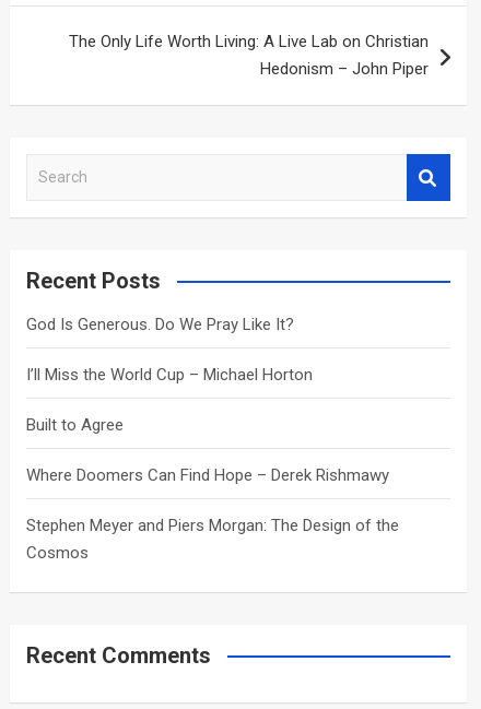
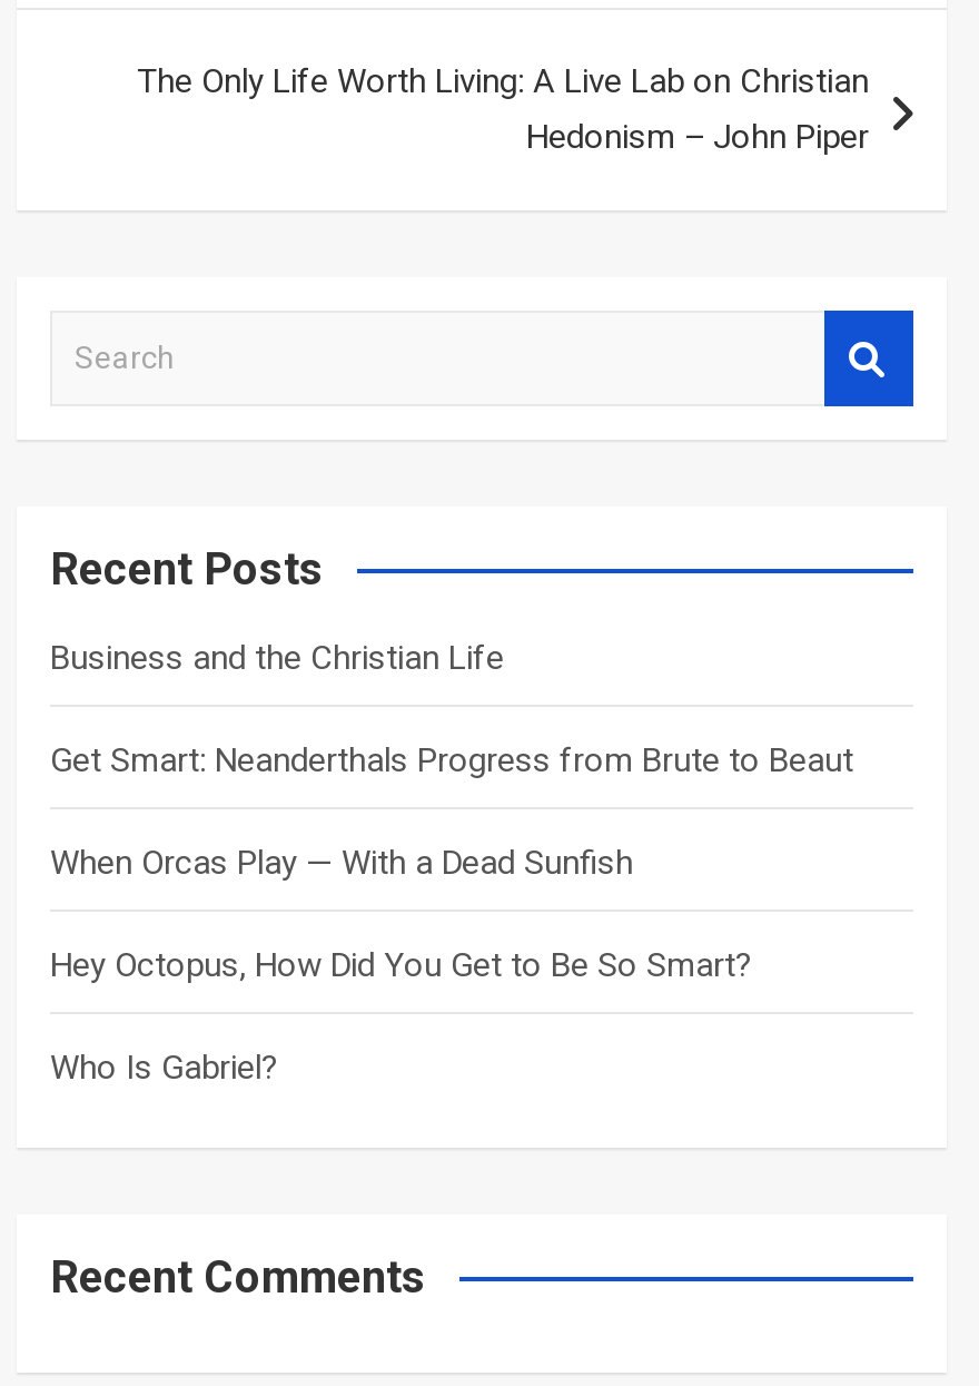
[26,315,294,334] God Is Generous. Do We Pray Like It? -> [50,638,504,678] Business and the Christian Life
[26,365,313,385] I’ll Miss the World Cup – Michael Horton -> [50,740,853,780] Get Smart: Neanderthals Progress from Brute to Beaut
[26,415,124,435] Built to Agree -> [50,843,633,883] When Orcas Play — With a Dead Sunfish
[26,465,389,485] Where Doomers Can Find Hope – Derek Rishmawy -> [50,945,753,985] Hey Octopus, How Did You Get to Be So Smart?
[26,516,399,563] Stephen Meyer and Piers Morgan: The Design of the | Cosmos -> [50,1048,279,1088] Who Is Gabriel?

